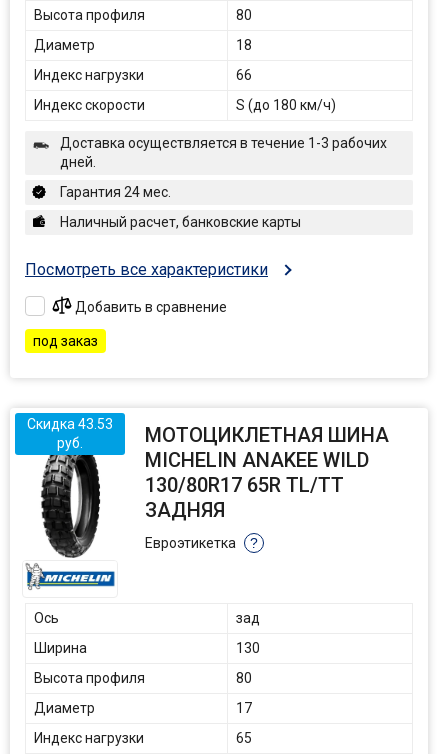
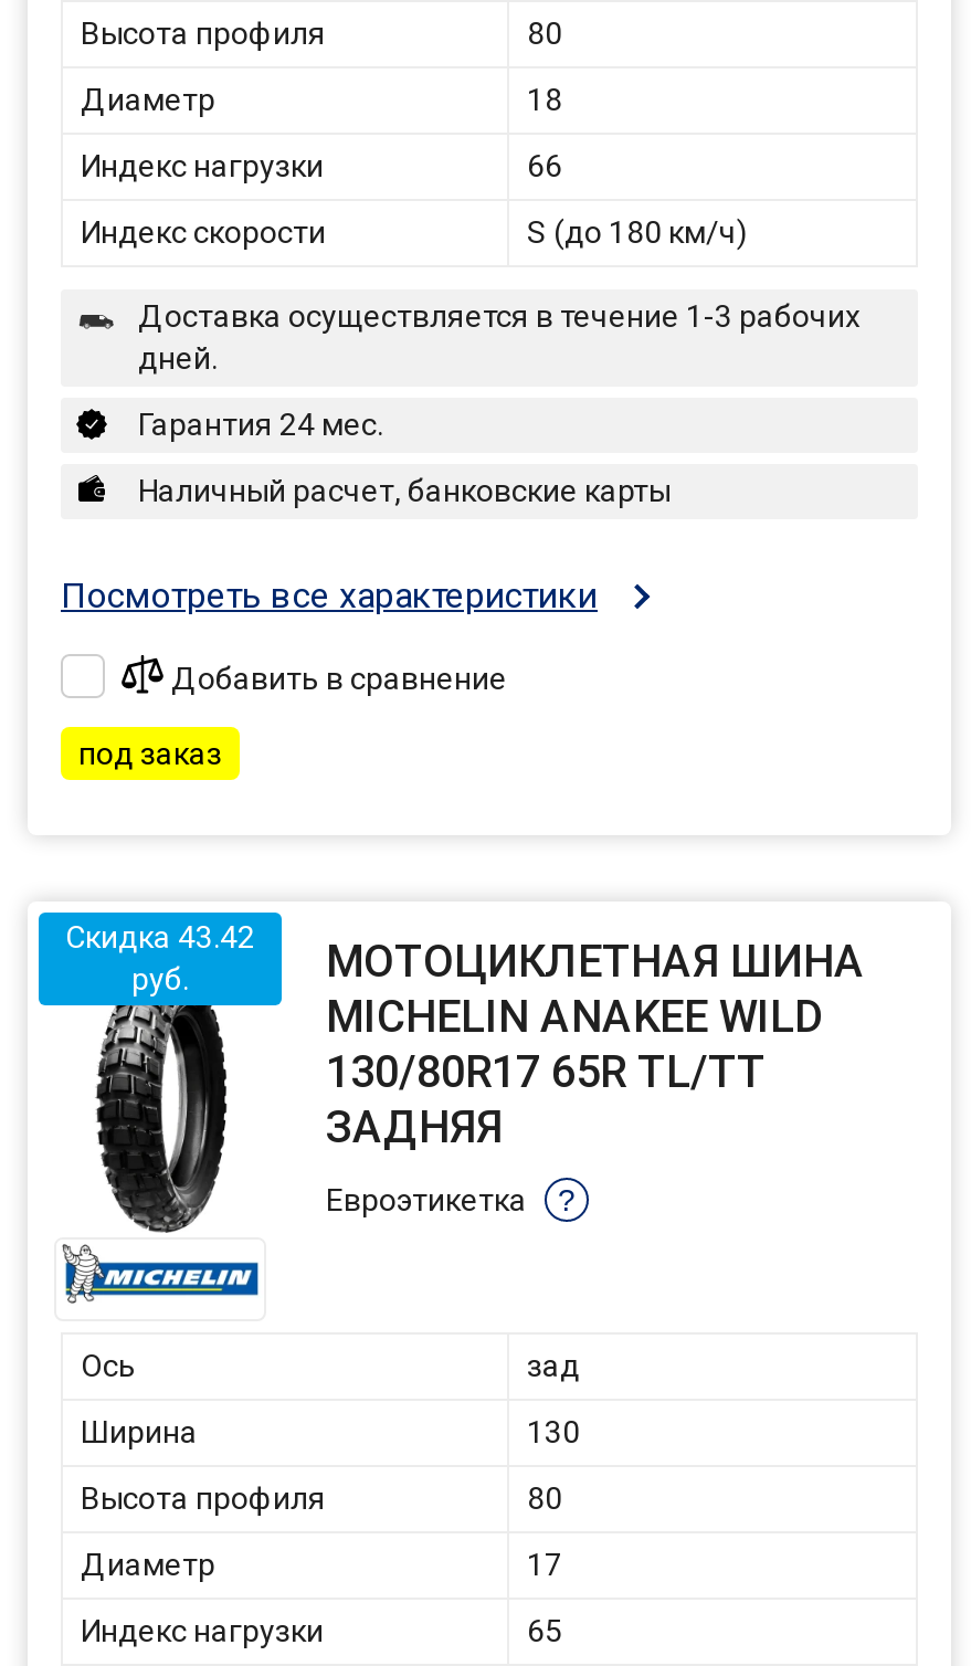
[27,416,389,447] Скидка 43.53 МОТОЦИКЛЕТНАЯ ШИНА -> [65,919,865,988] Скидка 43.42 МОТОЦИКЛЕТНАЯ ШИНА

